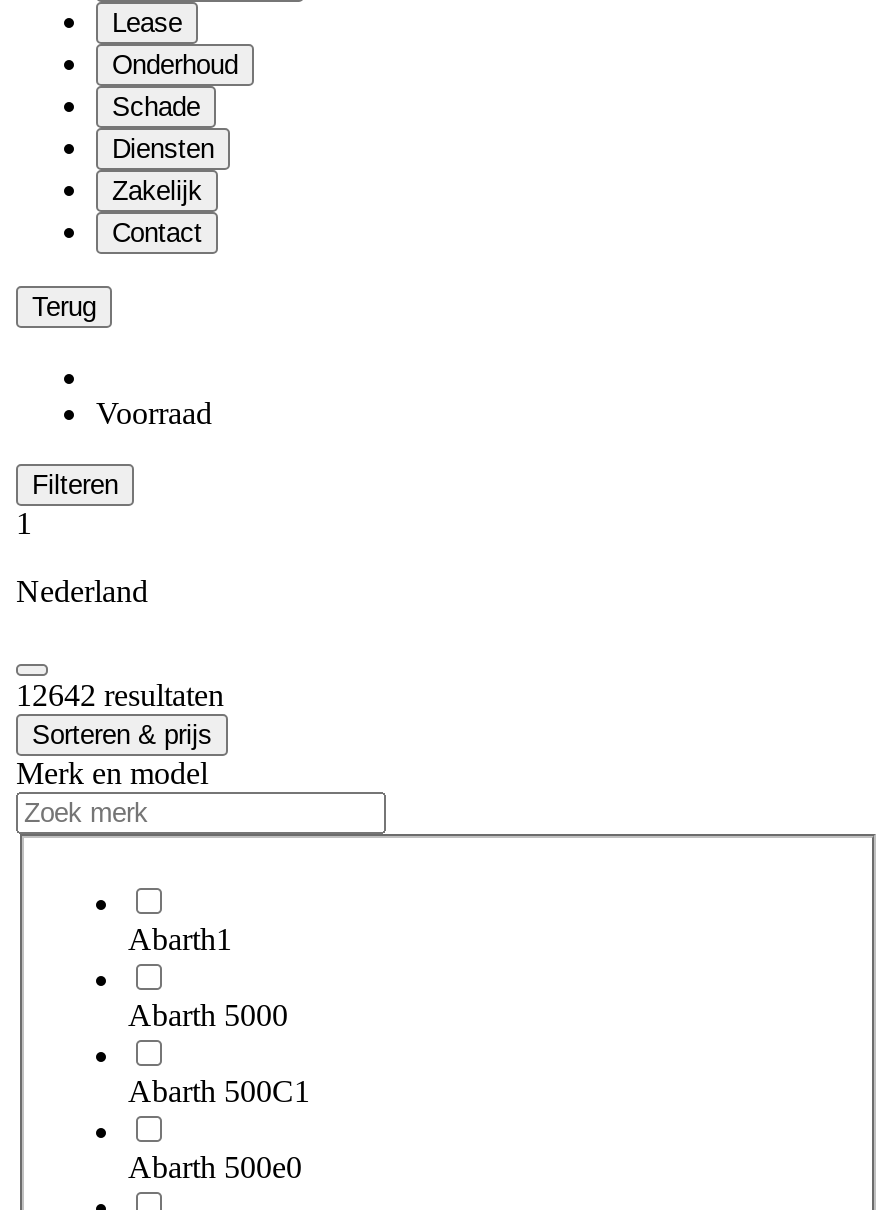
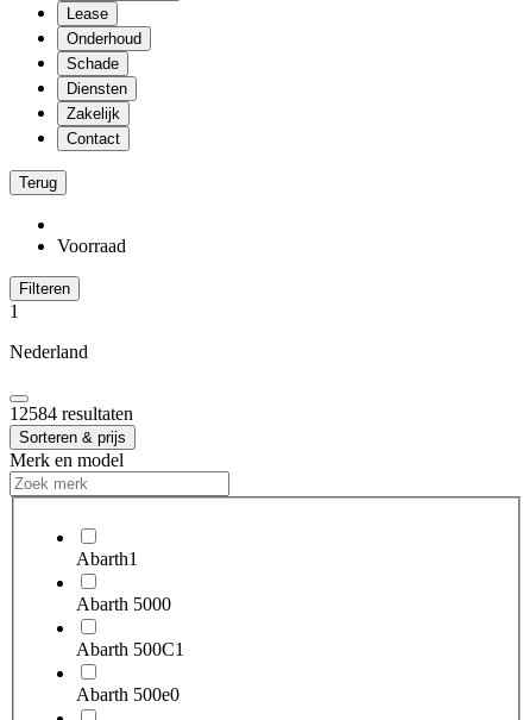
[16,678,224,712] 12642 resultaten -> [10,403,133,424] 12584 resultaten

